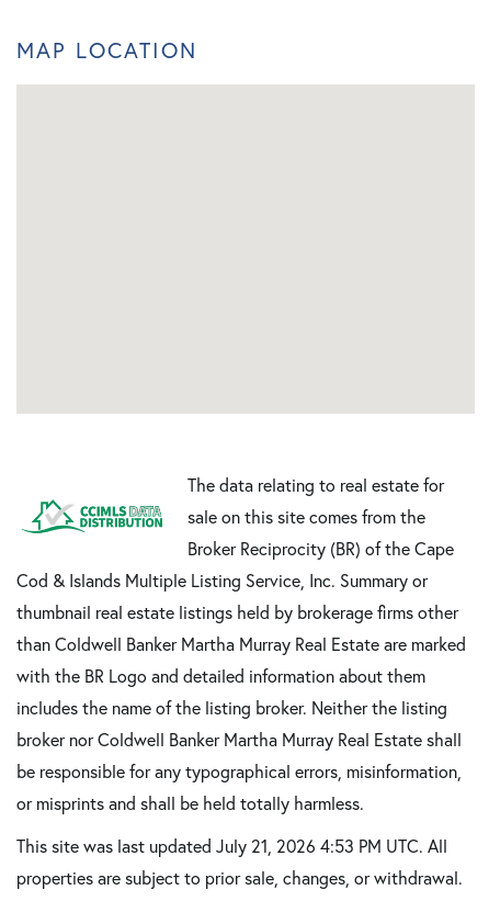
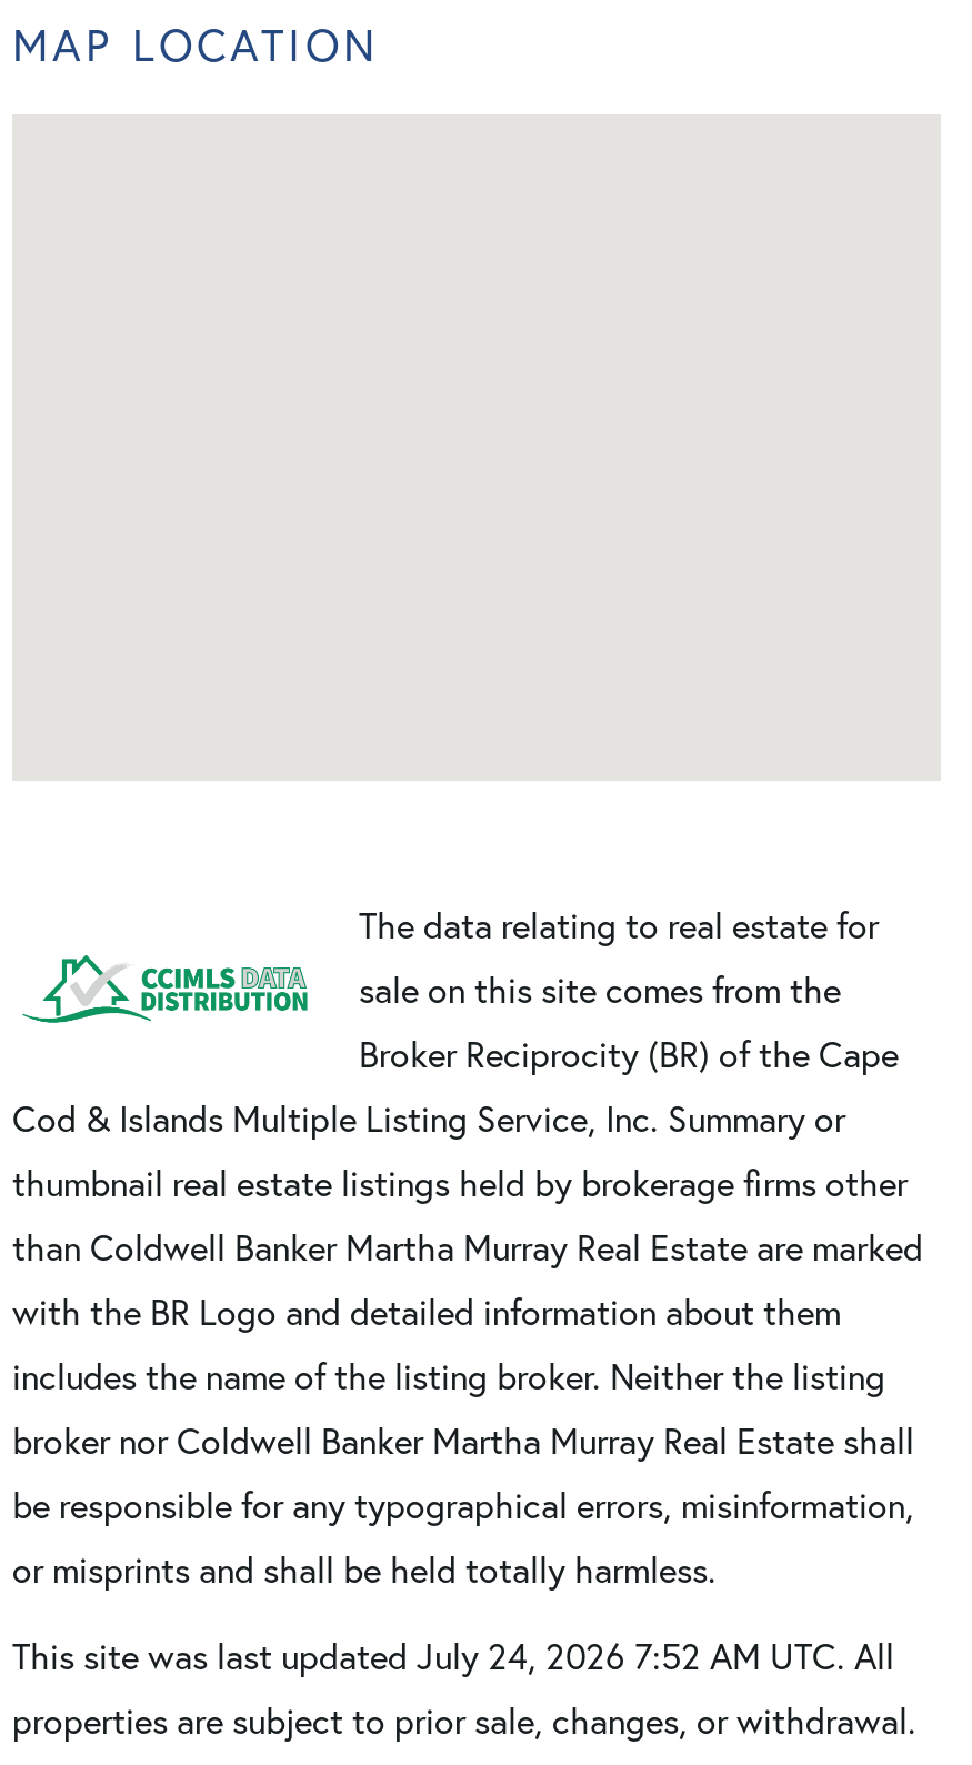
[16,834,447,857] This site was last updated July 21, 2026 4:53 PM UTC. All -> [12,1631,894,1677] This site was last updated July 24, 2026 7:52 AM UTC. All

